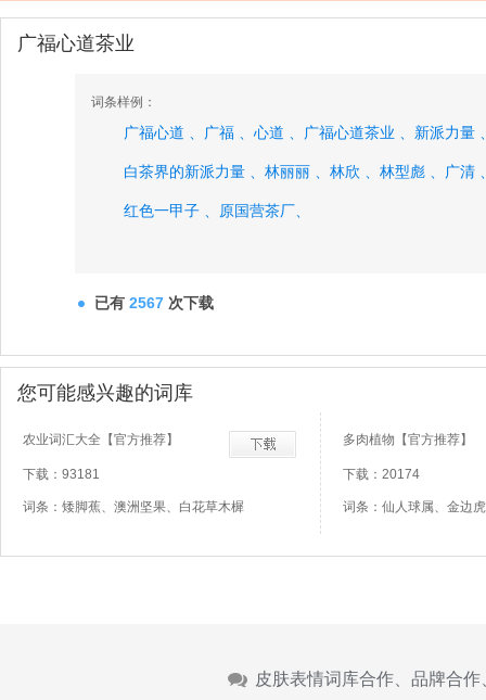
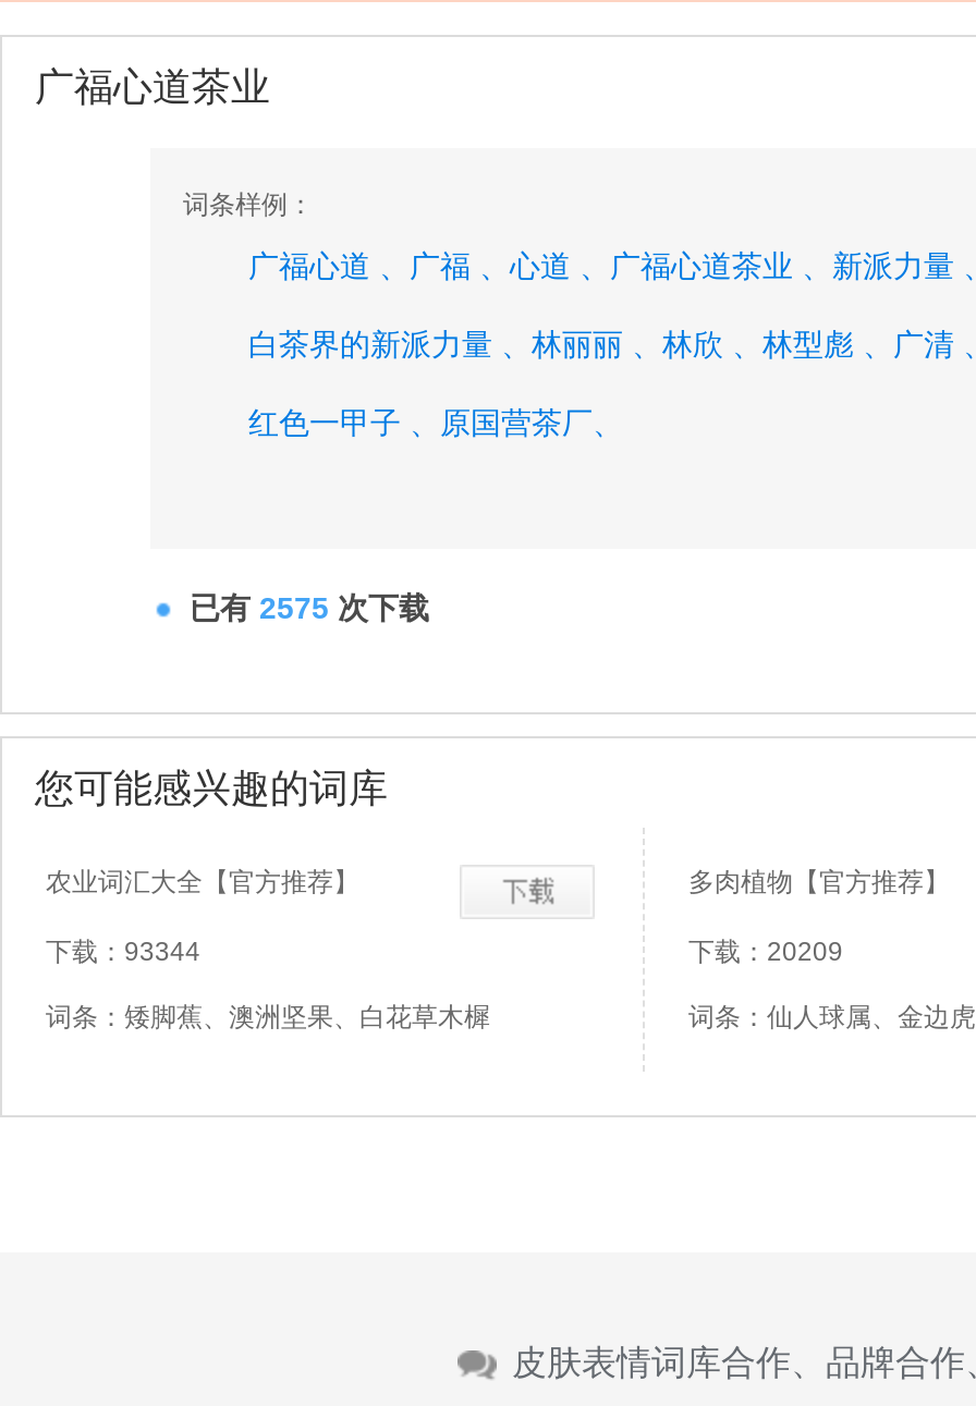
[94,294,214,311] 已有2567次下载 -> [190,590,429,625] 已有2575次下载
[23,467,100,482] 下载：93181 -> [46,937,200,967] 下载：93344
[343,467,420,482] 下载：20174 -> [688,937,843,967] 下载：20209

